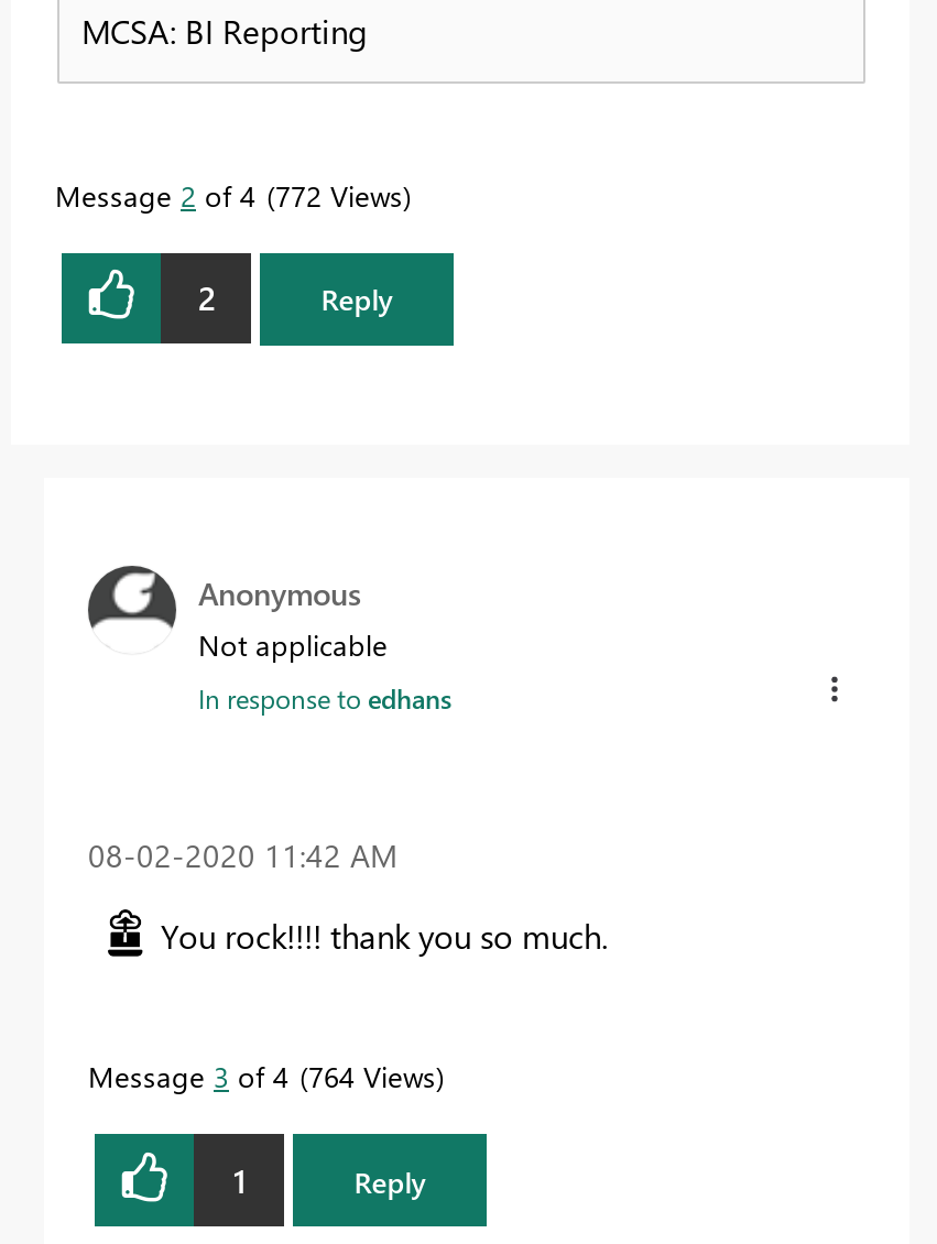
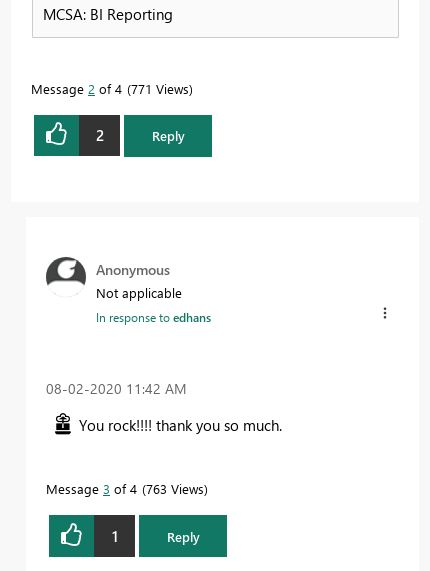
[55,175,403,213] Message 2 of 4 772 Views -> [31,80,189,97] Message 2 of 4 771 Views
[88,1057,436,1094] Message 3 of 4 764 Views -> [46,480,204,497] Message 3 of 4 763 Views

